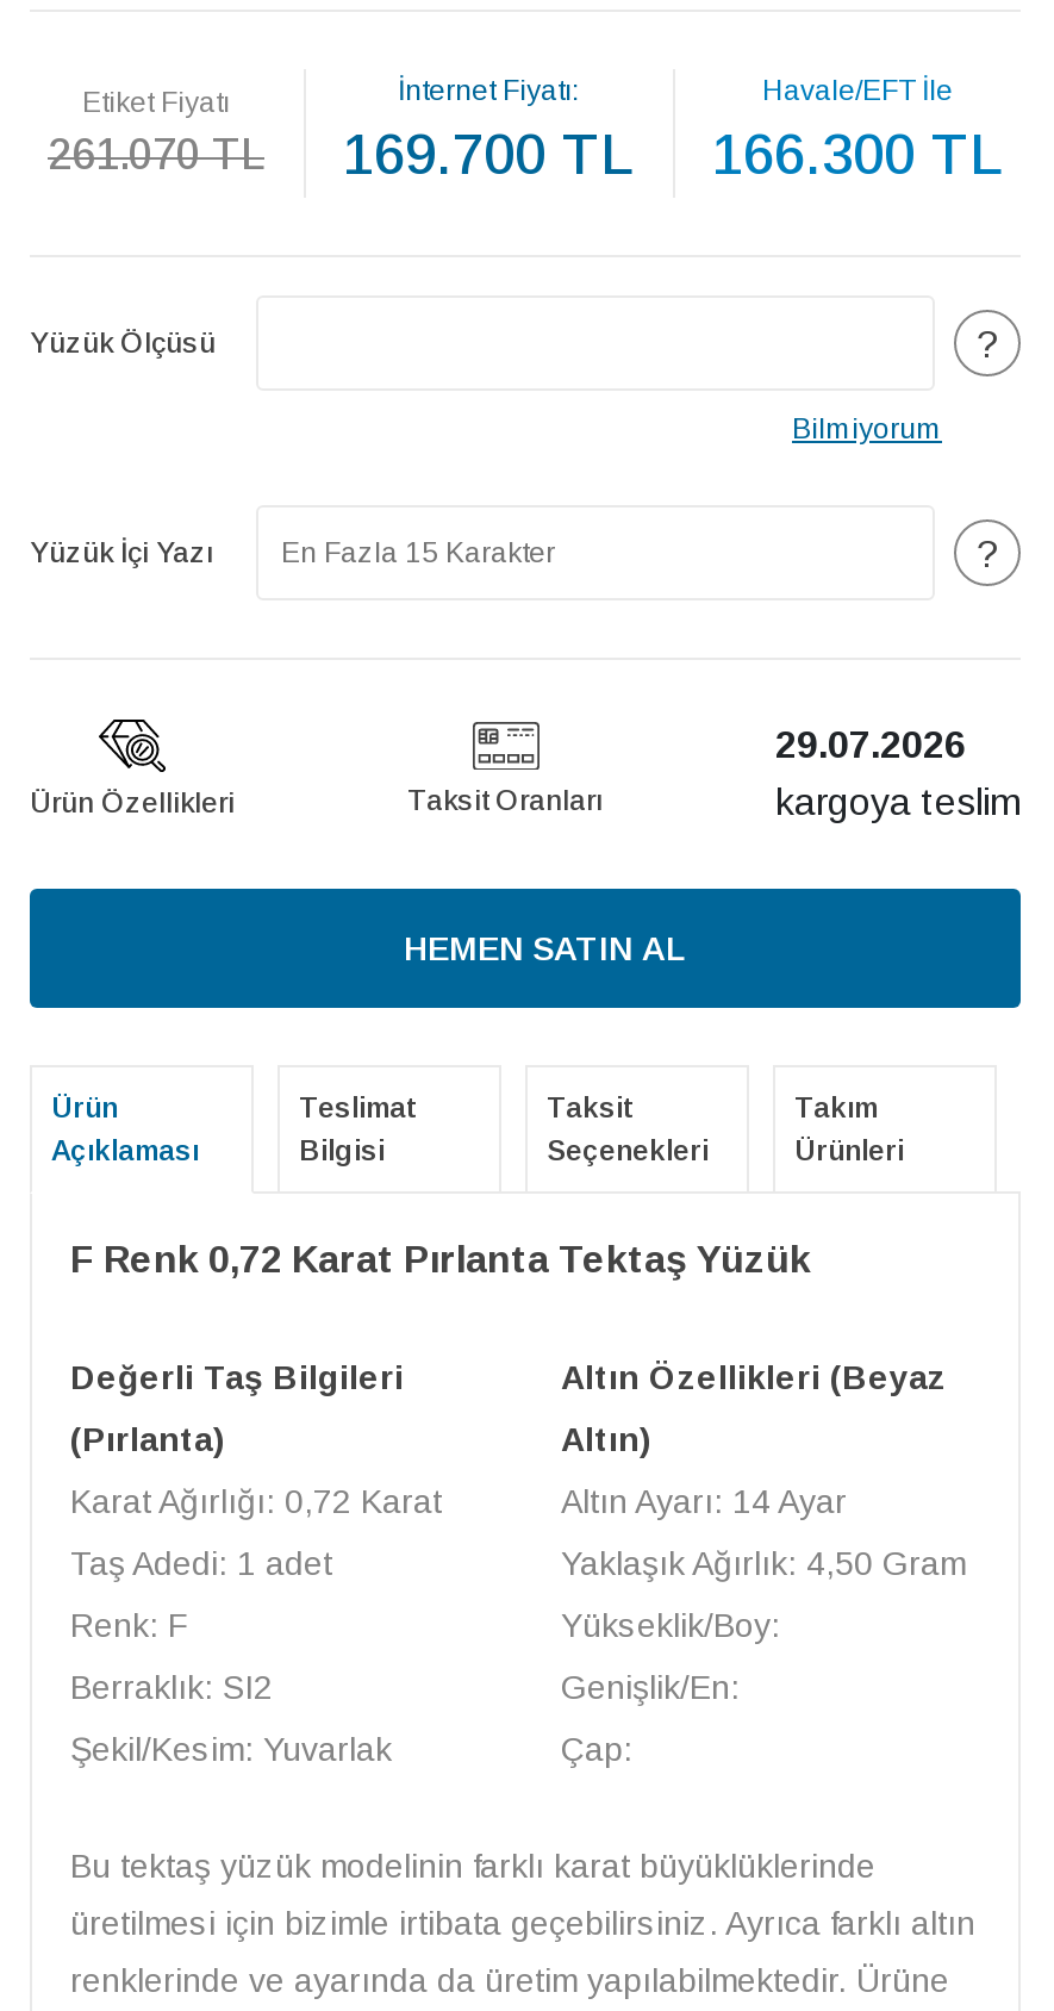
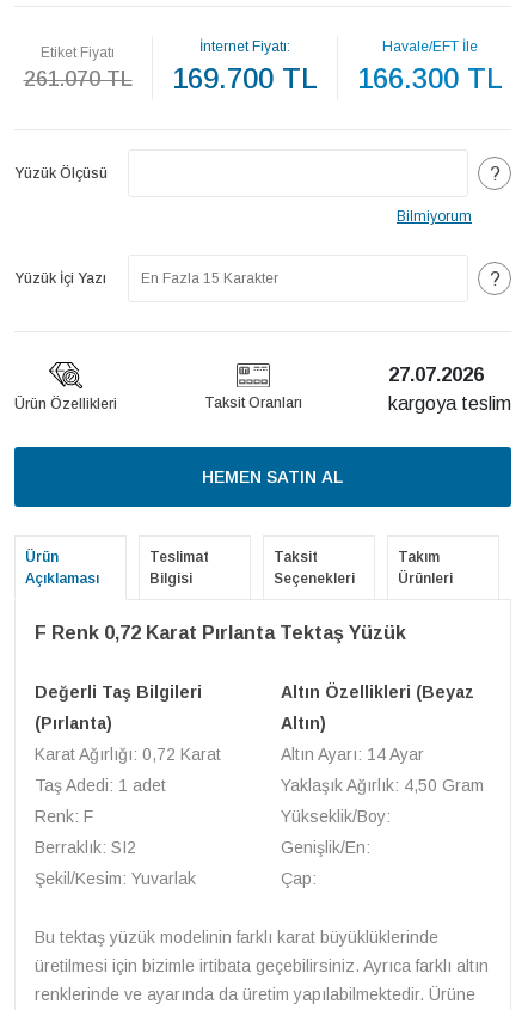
[775,724,966,765] 29.07.2026 -> [388,365,484,385] 27.07.2026

